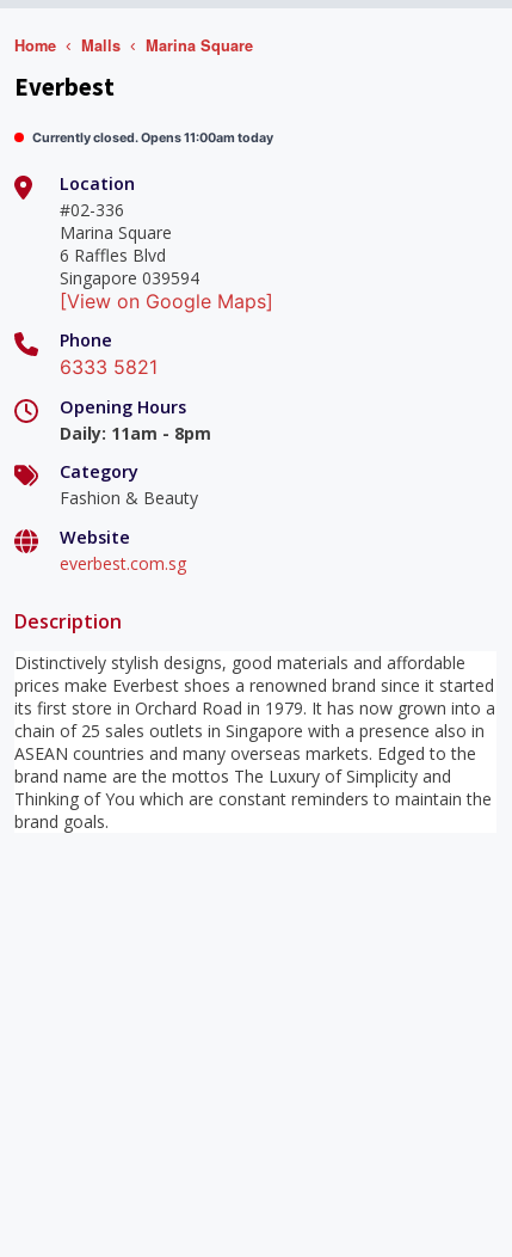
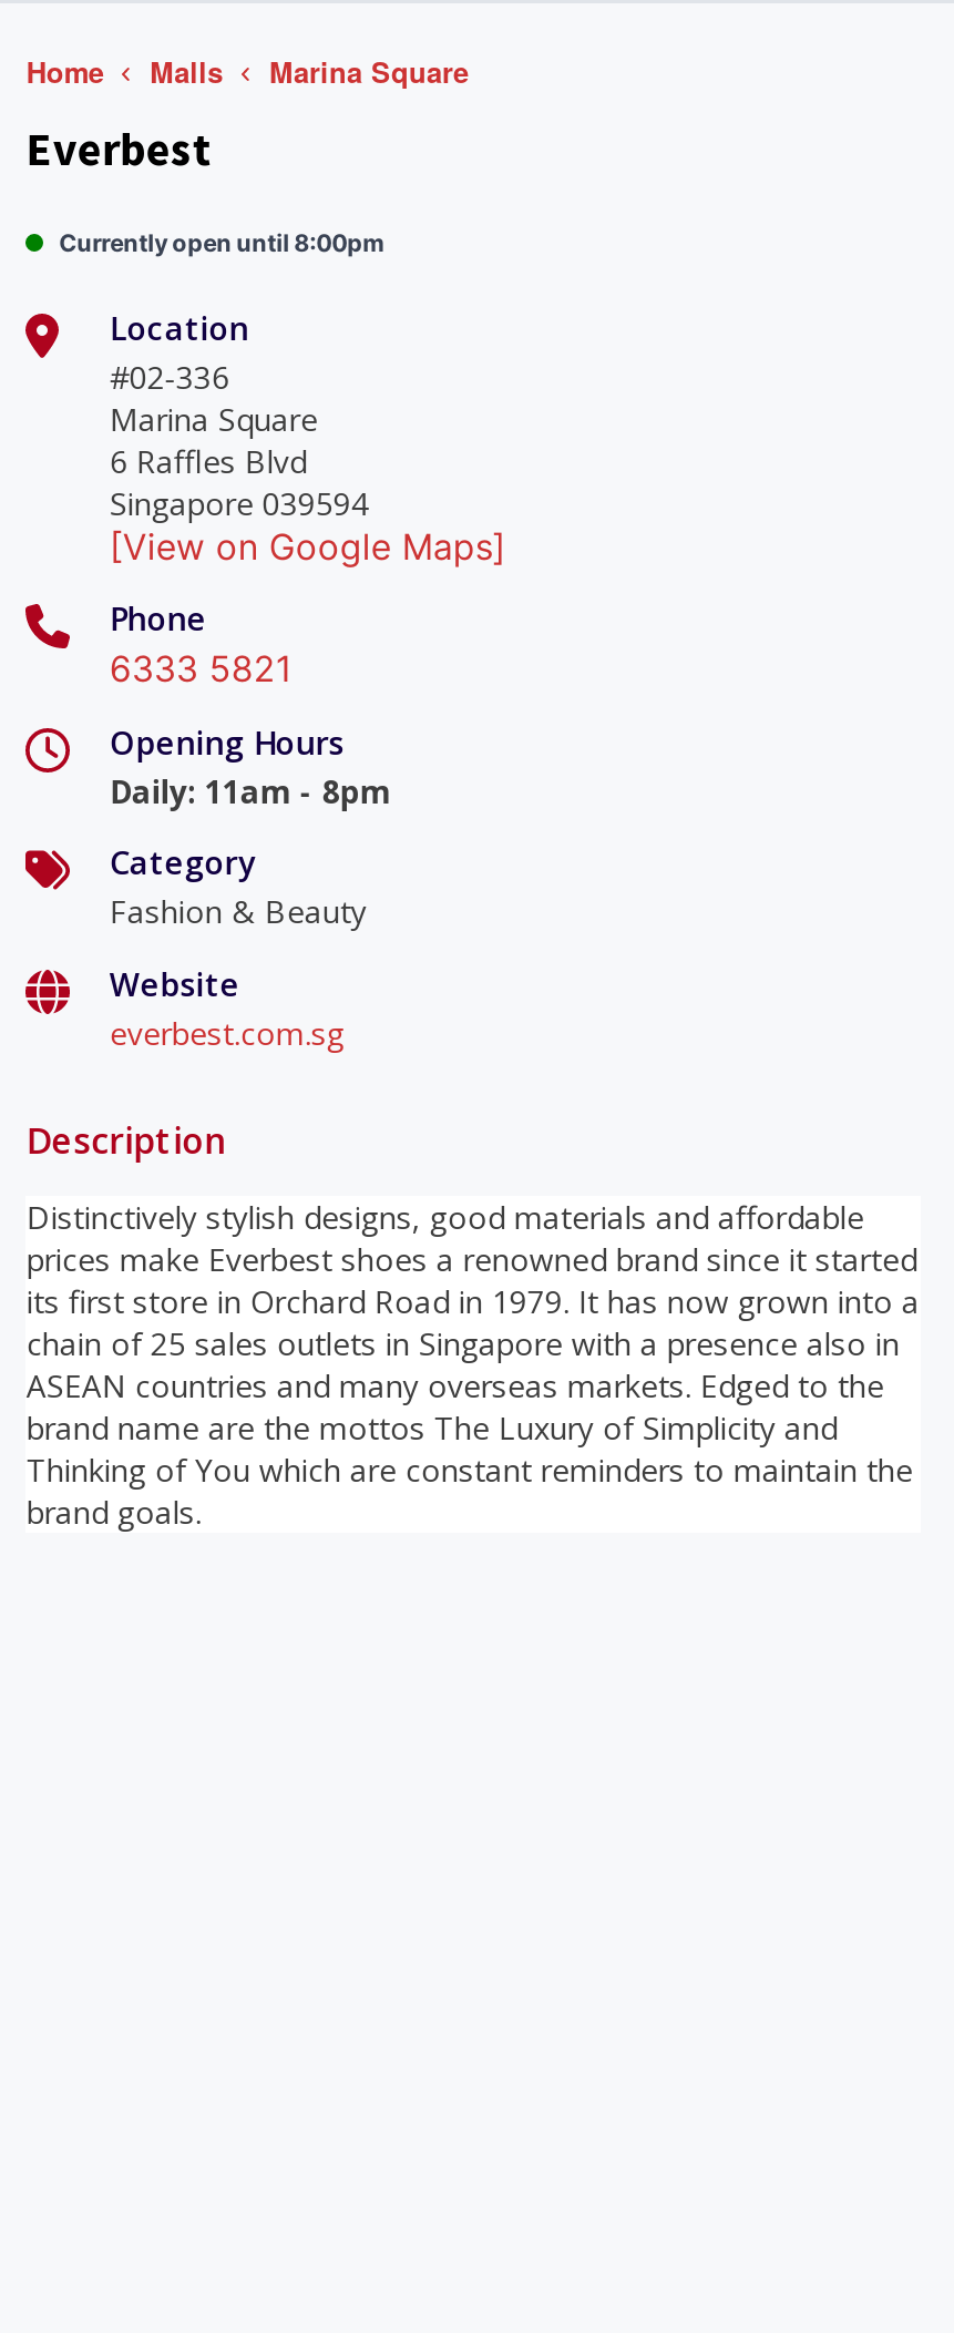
[32,130,273,145] Currently closed. Opens 11:00am today -> [59,229,385,257] Currently open until 8:00pm

